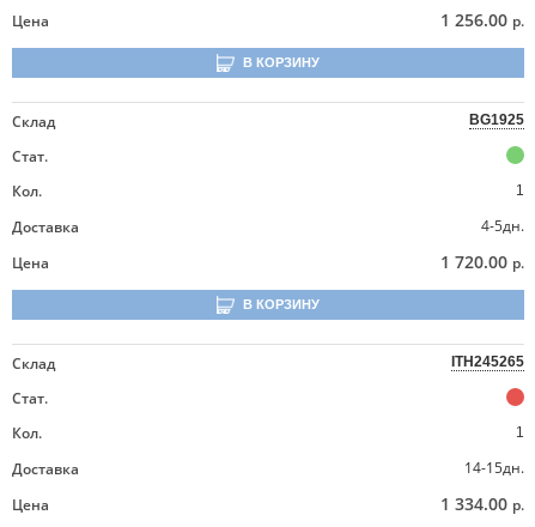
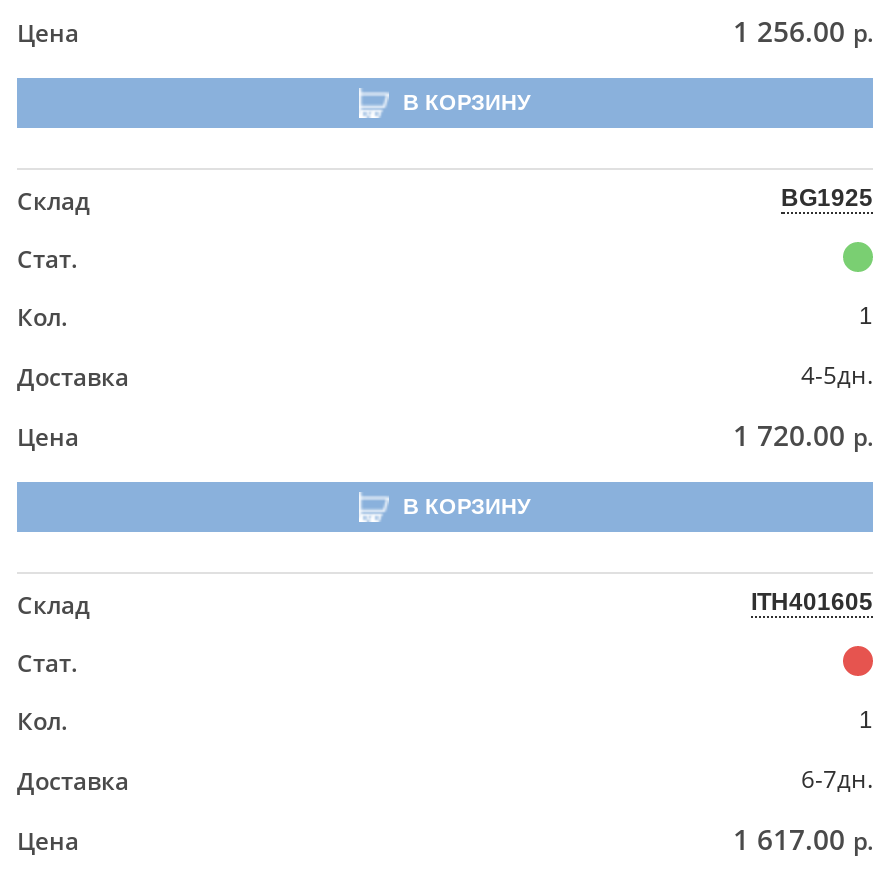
[451,353,524,370] ITH245265 -> [751,588,873,616] ITH401605
[464,458,524,478] 14-15дн. -> [801,762,873,796] 6-7дн.
[440,492,524,515] 1 334.00 р. -> [733,820,873,858] 1 617.00 р.

